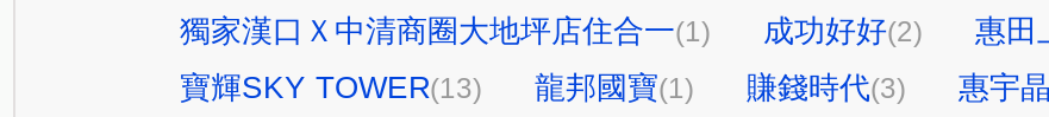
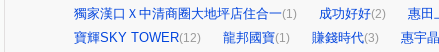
[180,70,482,105] 寶輝SKY TOWER(13) -> [74,30,201,45] 寶輝SKY TOWER(12)

